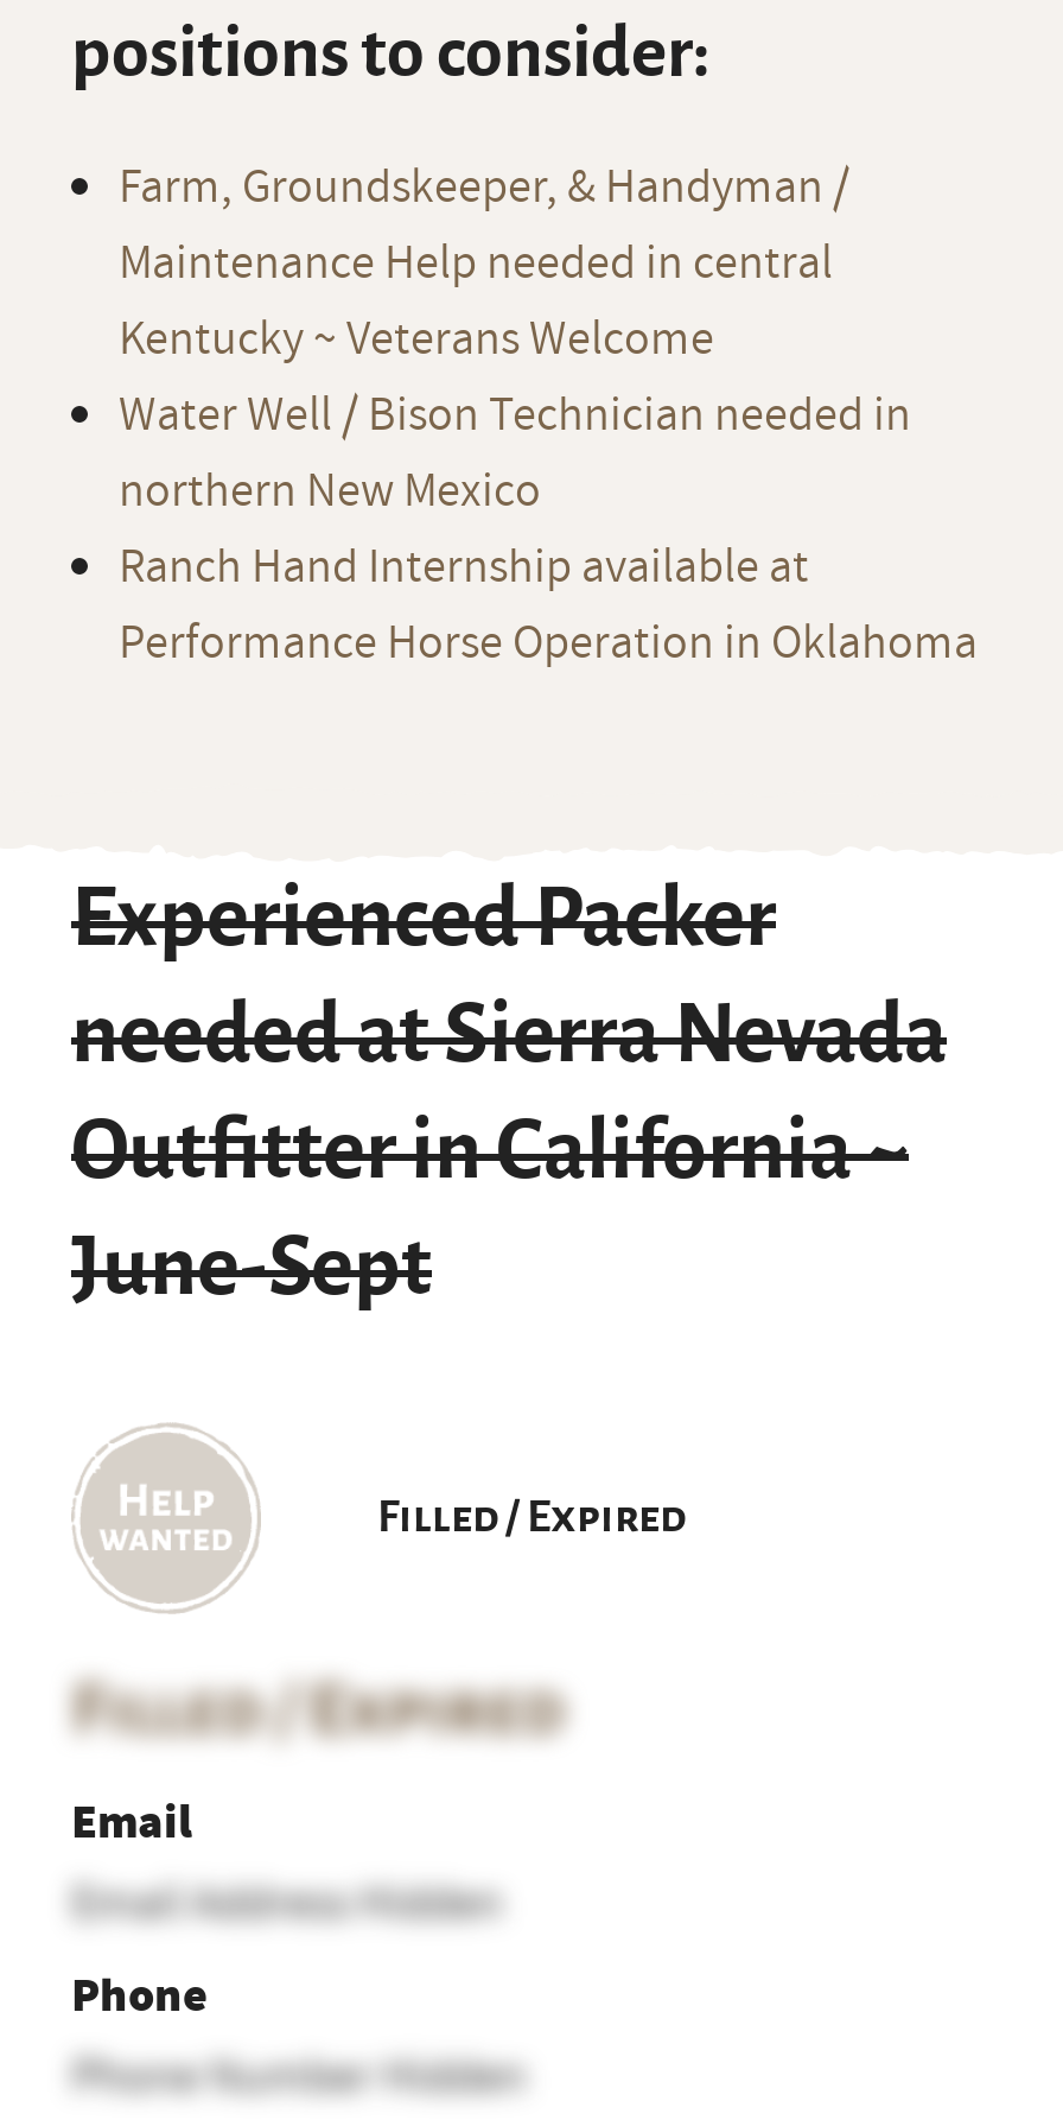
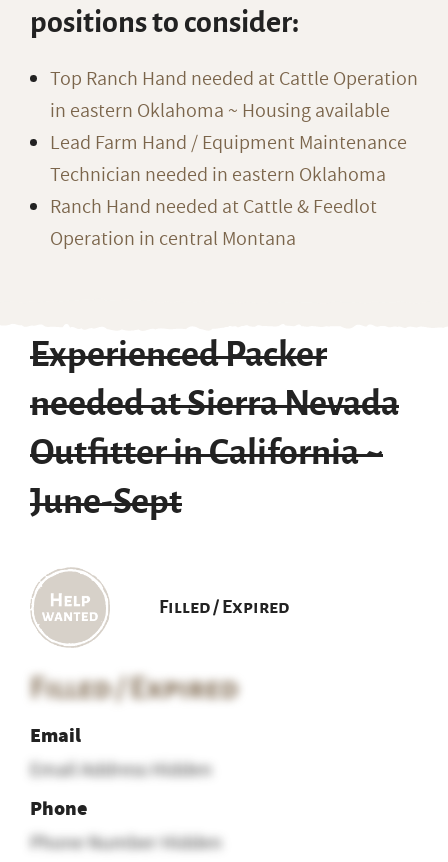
[119,154,978,677] Farm, Groundskeeper, & Handyman / | Maintenance Help needed in central | Kentucky ~ Veterans Welcome | Water Well / Bison Technician needed in | northern New Mexico | Ranch Hand Internship available at | Performance Horse Operation in Oklahoma -> [50,65,418,253] Top Ranch Hand needed at Cattle Operation | in eastern Oklahoma ~ Housing available | Lead Farm Hand / Equipment Maintenance | Technician needed in eastern Oklahoma | Ranch Hand needed at Cattle & Feedlot | Operation in central Montana

